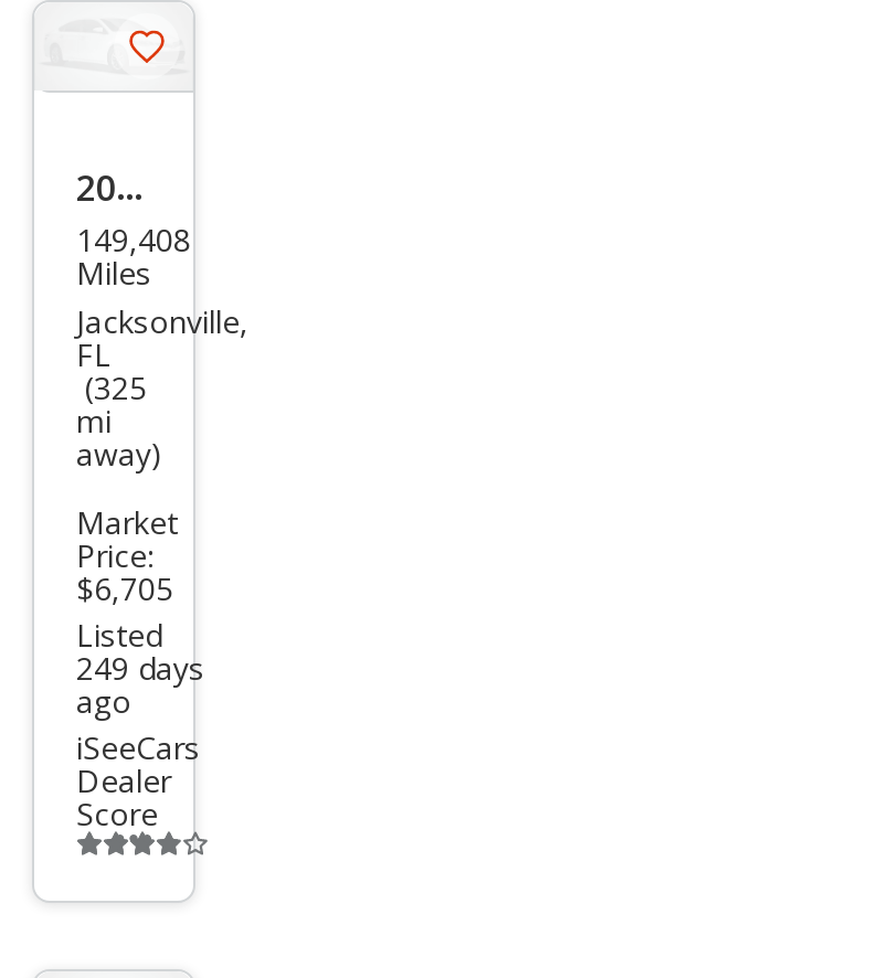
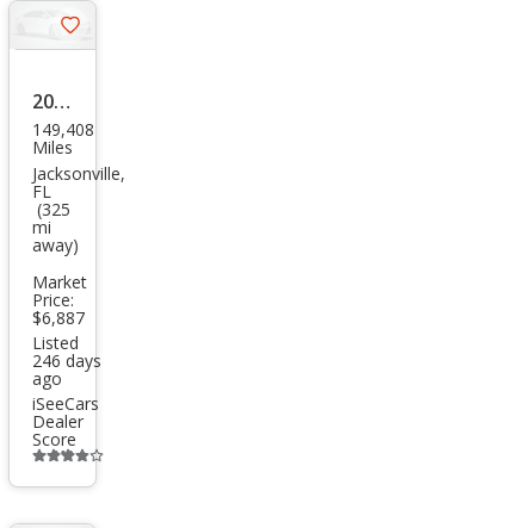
[76,566,173,608] $6,705 -> [32,306,85,328] $6,887
[76,646,204,688] 249 days -> [32,349,101,371] 246 days

